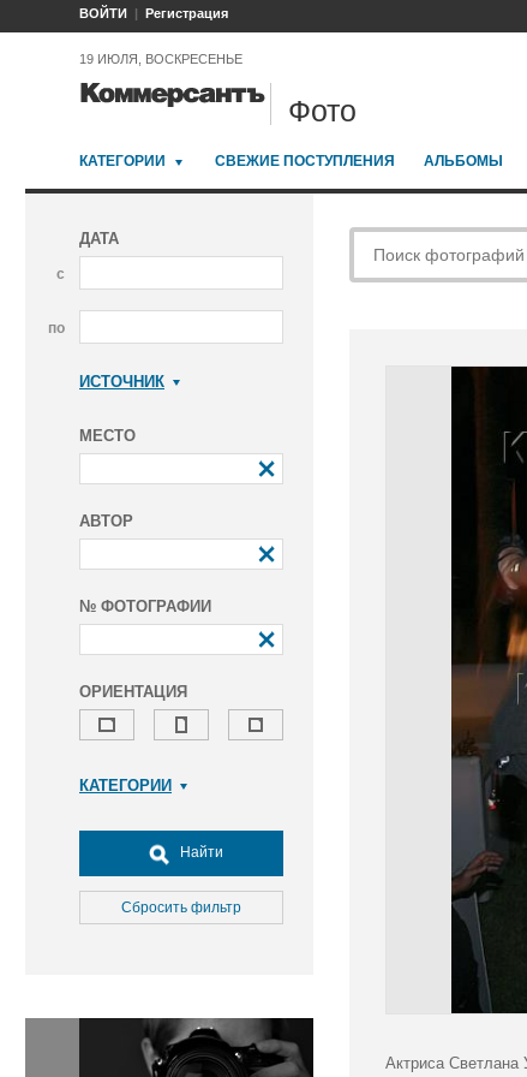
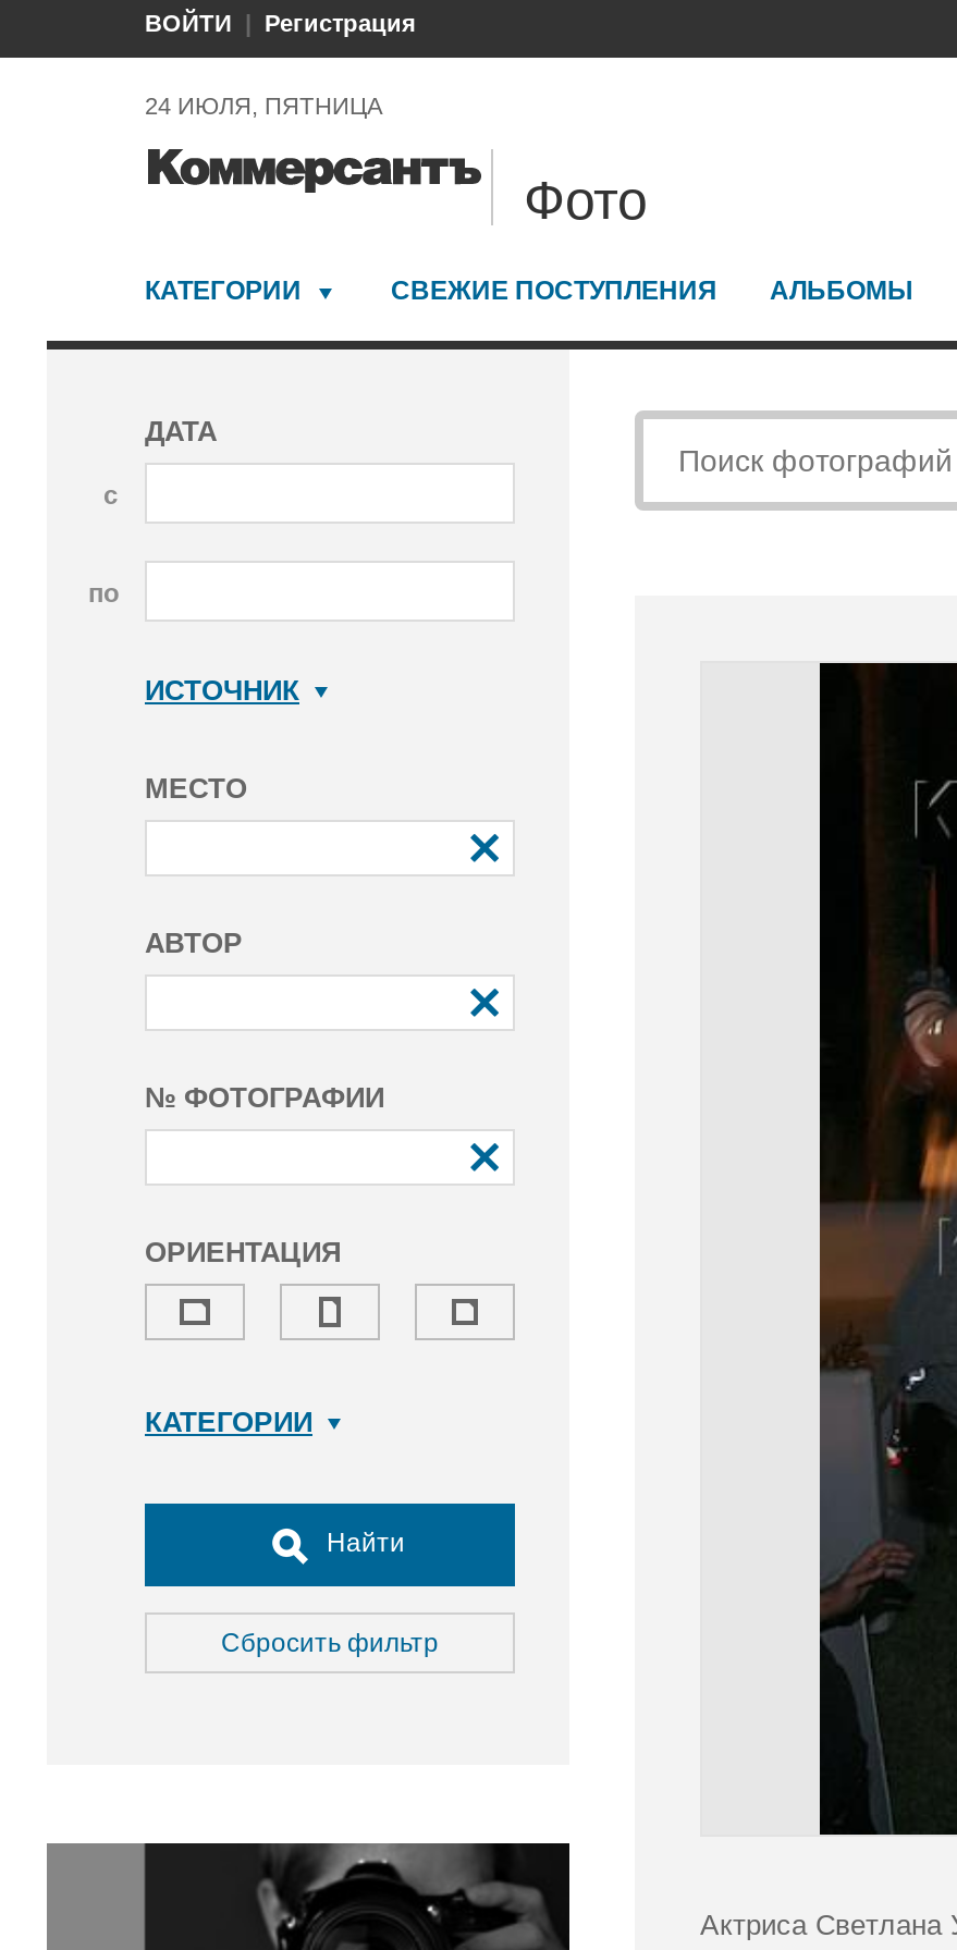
[79,52,242,66] 19 ИЮЛЯ, ВОСКРЕСЕНЬЕ -> [145,93,382,119] 24 ИЮЛЯ, ПЯТНИЦА

